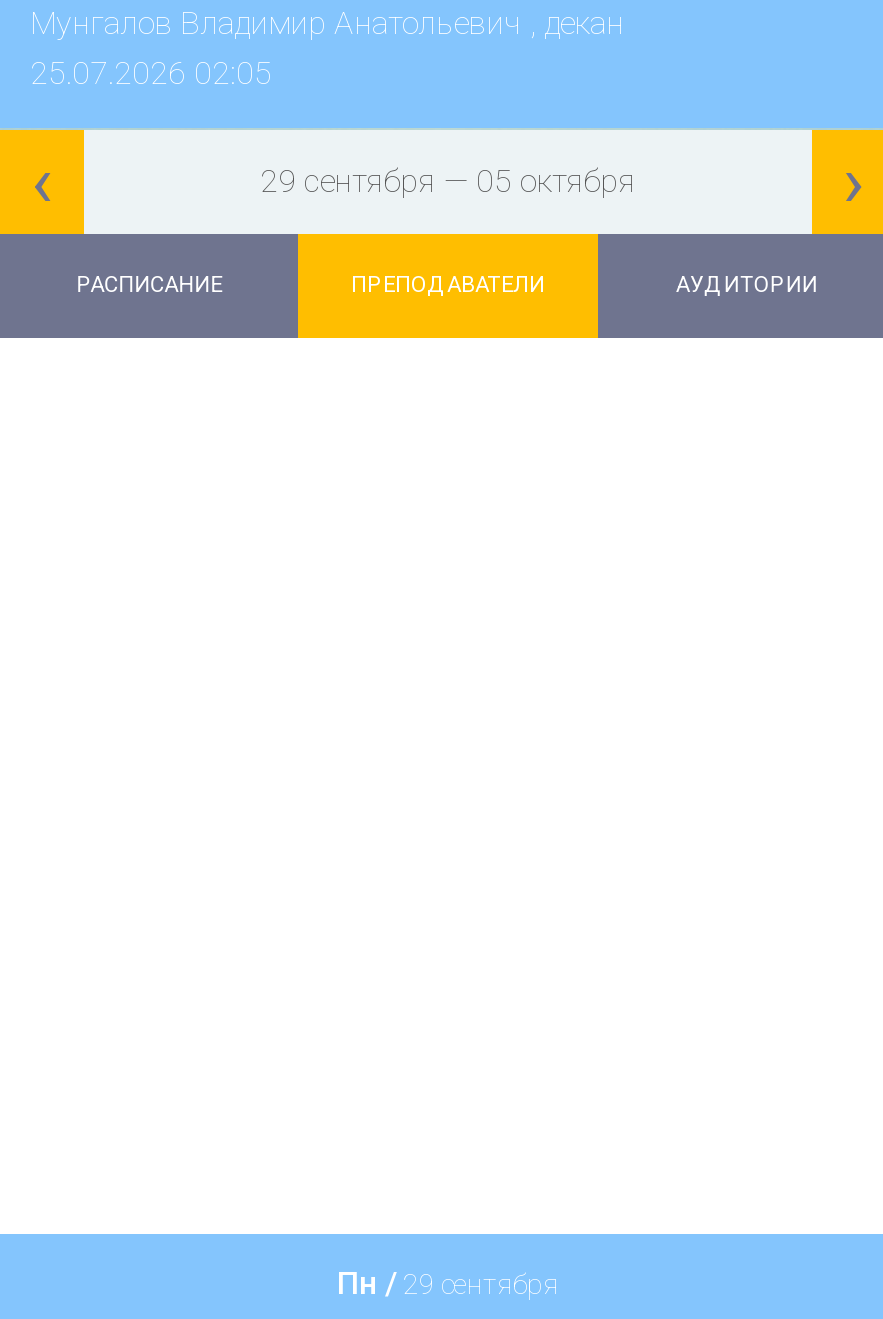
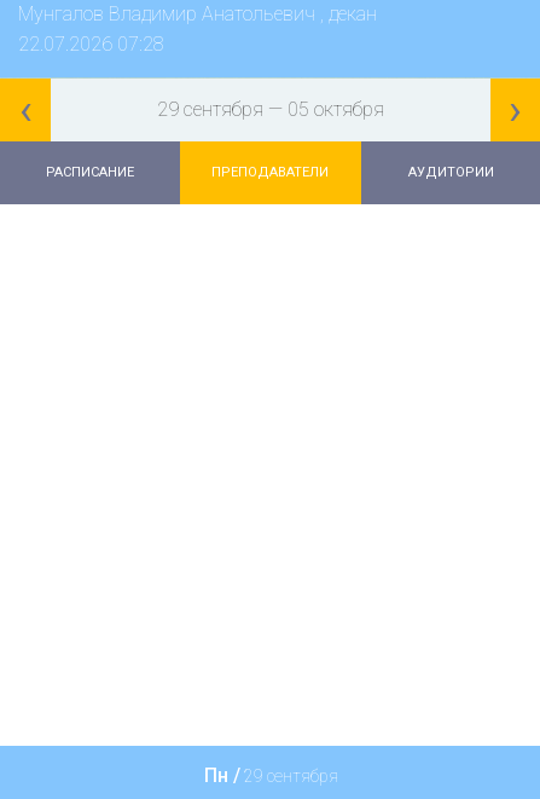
[30,54,272,92] 25.07.2026 02:05 -> [18,33,164,56] 22.07.2026 07:28

